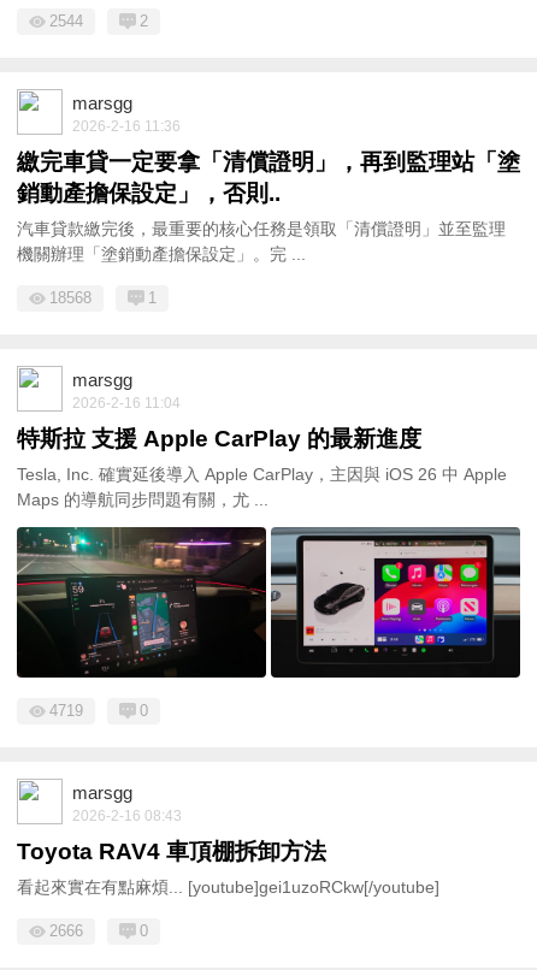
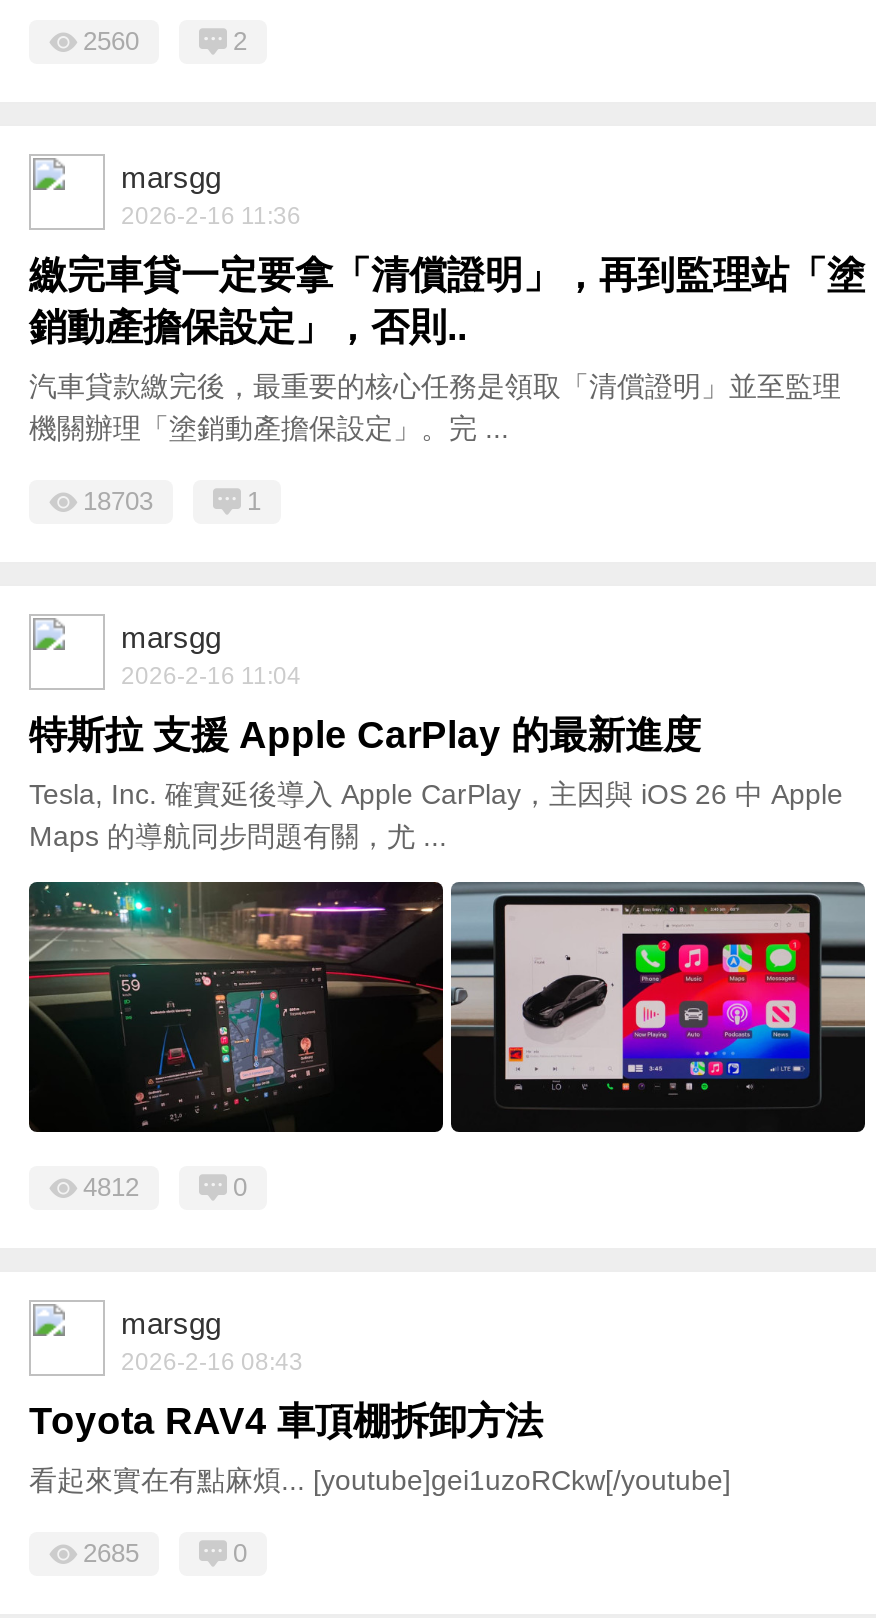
[49,11,83,29] 2544 -> [83,25,139,55] 2560
[49,288,92,306] 18568 -> [83,485,153,515] 18703
[49,702,83,720] 4719 -> [83,1173,139,1203] 4812
[49,922,83,941] 2666 -> [83,1539,139,1569] 2685

